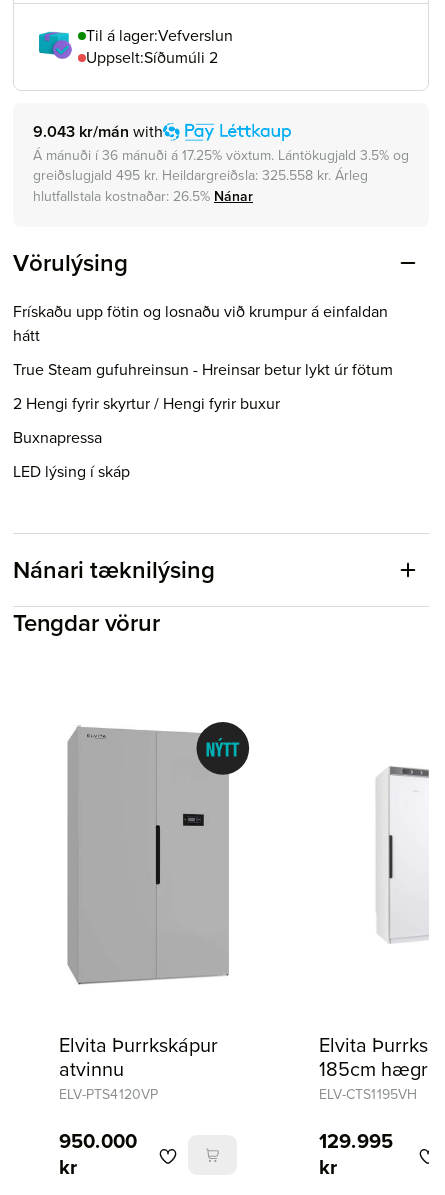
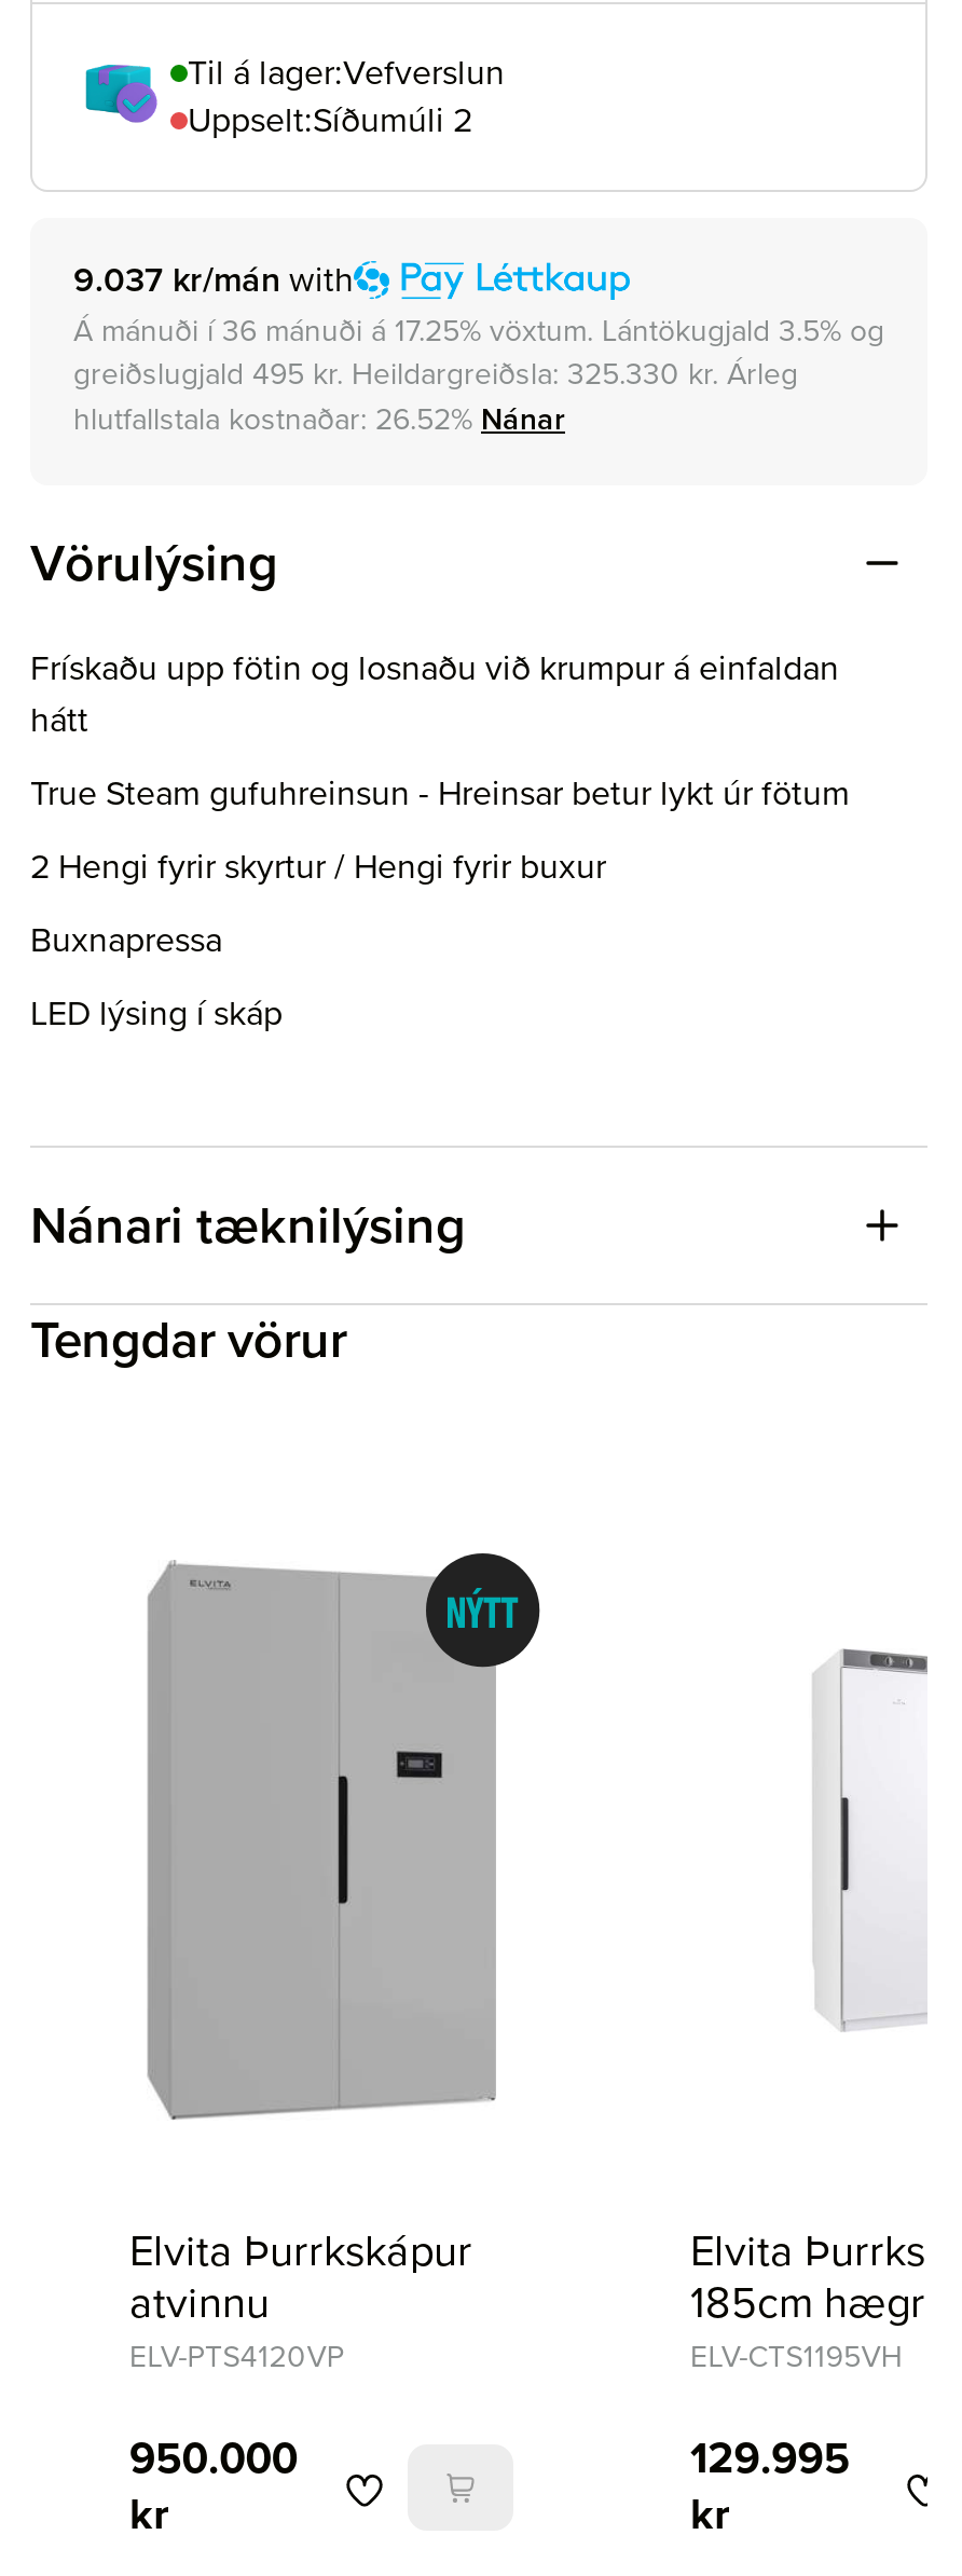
[33,120,163,143] 9.043 kr/mán with -> [73,255,354,304] 9.037 kr/mán with
[33,165,368,185] greiðslugjald 495 kr. Heildargreiðsla: 325.558 kr. Árleg -> [73,353,798,396] greiðslugjald 495 kr. Heildargreiðsla: 325.330 kr. Árleg
[33,186,253,206] hlutfallstala kostnaðar: 26.5% Nánar -> [73,398,565,441] hlutfallstala kostnaðar: 26.52% Nánar

